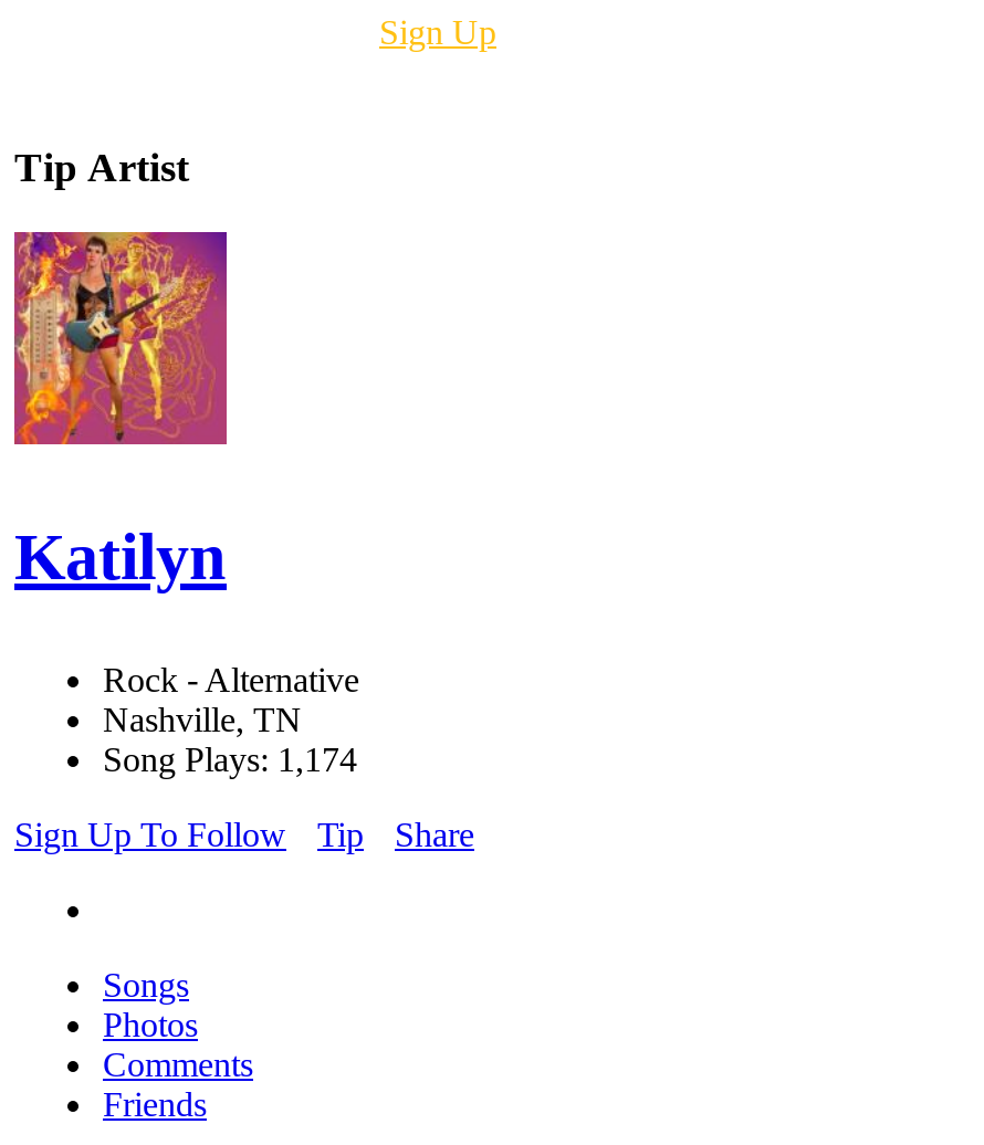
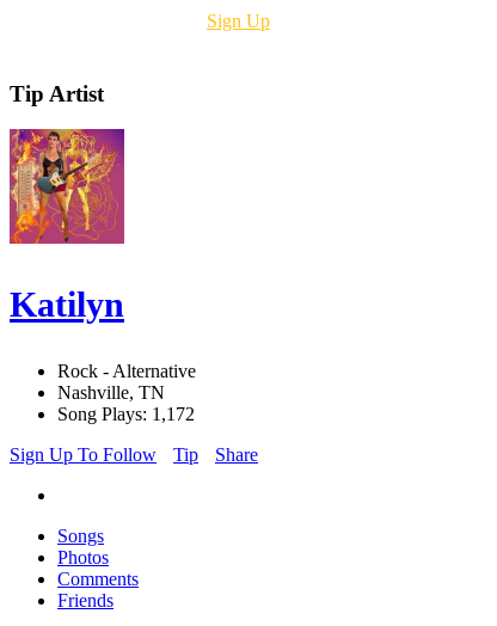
[103,741,357,779] Song Plays: 1,174 -> [57,404,195,424] Song Plays: 1,172

